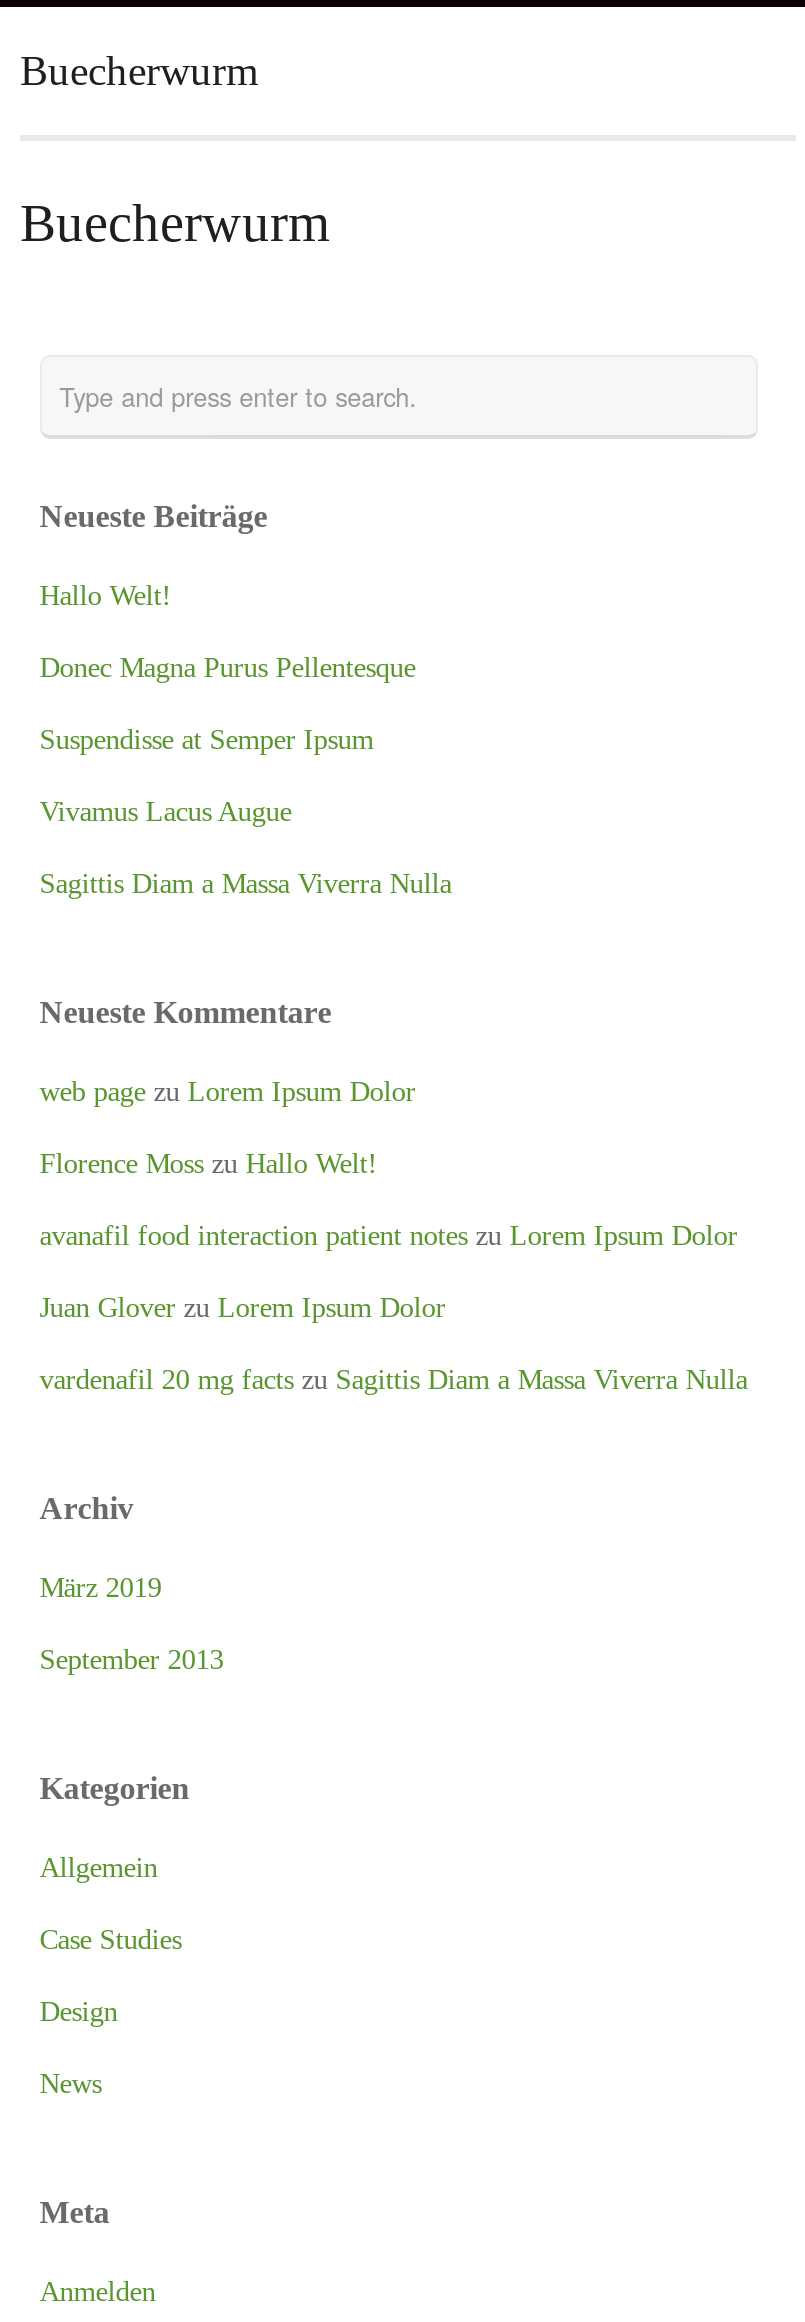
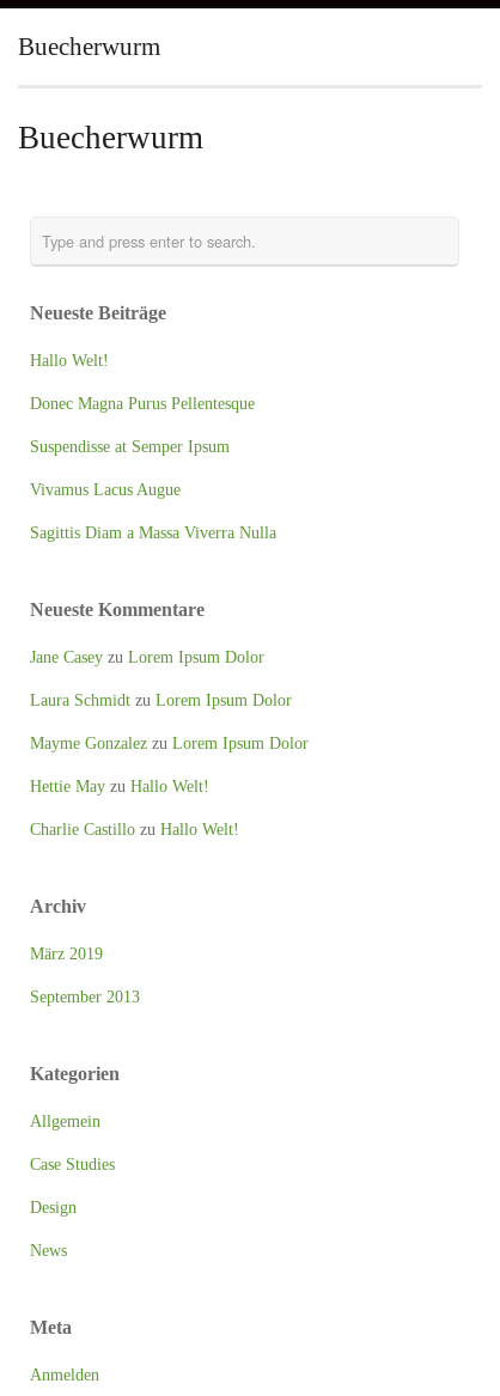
[39,1075,415,1107] web page zu Lorem Ipsum Dolor -> [30,647,264,666] Jane Casey zu Lorem Ipsum Dolor
[39,1147,377,1179] Florence Moss zu Hallo Welt! -> [30,690,292,709] Laura Schmidt zu Lorem Ipsum Dolor
[39,1219,737,1251] avanafil food interaction patient notes zu Lorem Ipsum Dolor -> [30,733,308,752] Mayme Gonzalez zu Lorem Ipsum Dolor
[39,1291,445,1323] Juan Glover zu Lorem Ipsum Dolor -> [30,776,209,795] Hettie May zu Hallo Welt!
[39,1363,747,1395] vardenafil 20 mg facts zu Sagittis Diam a Massa Viverra Nulla -> [30,819,239,838] Charlie Castillo zu Hallo Welt!

